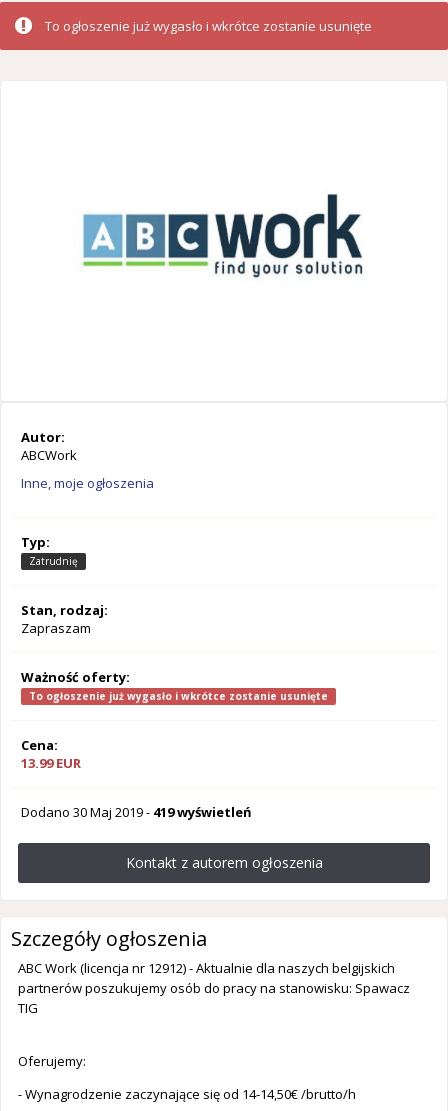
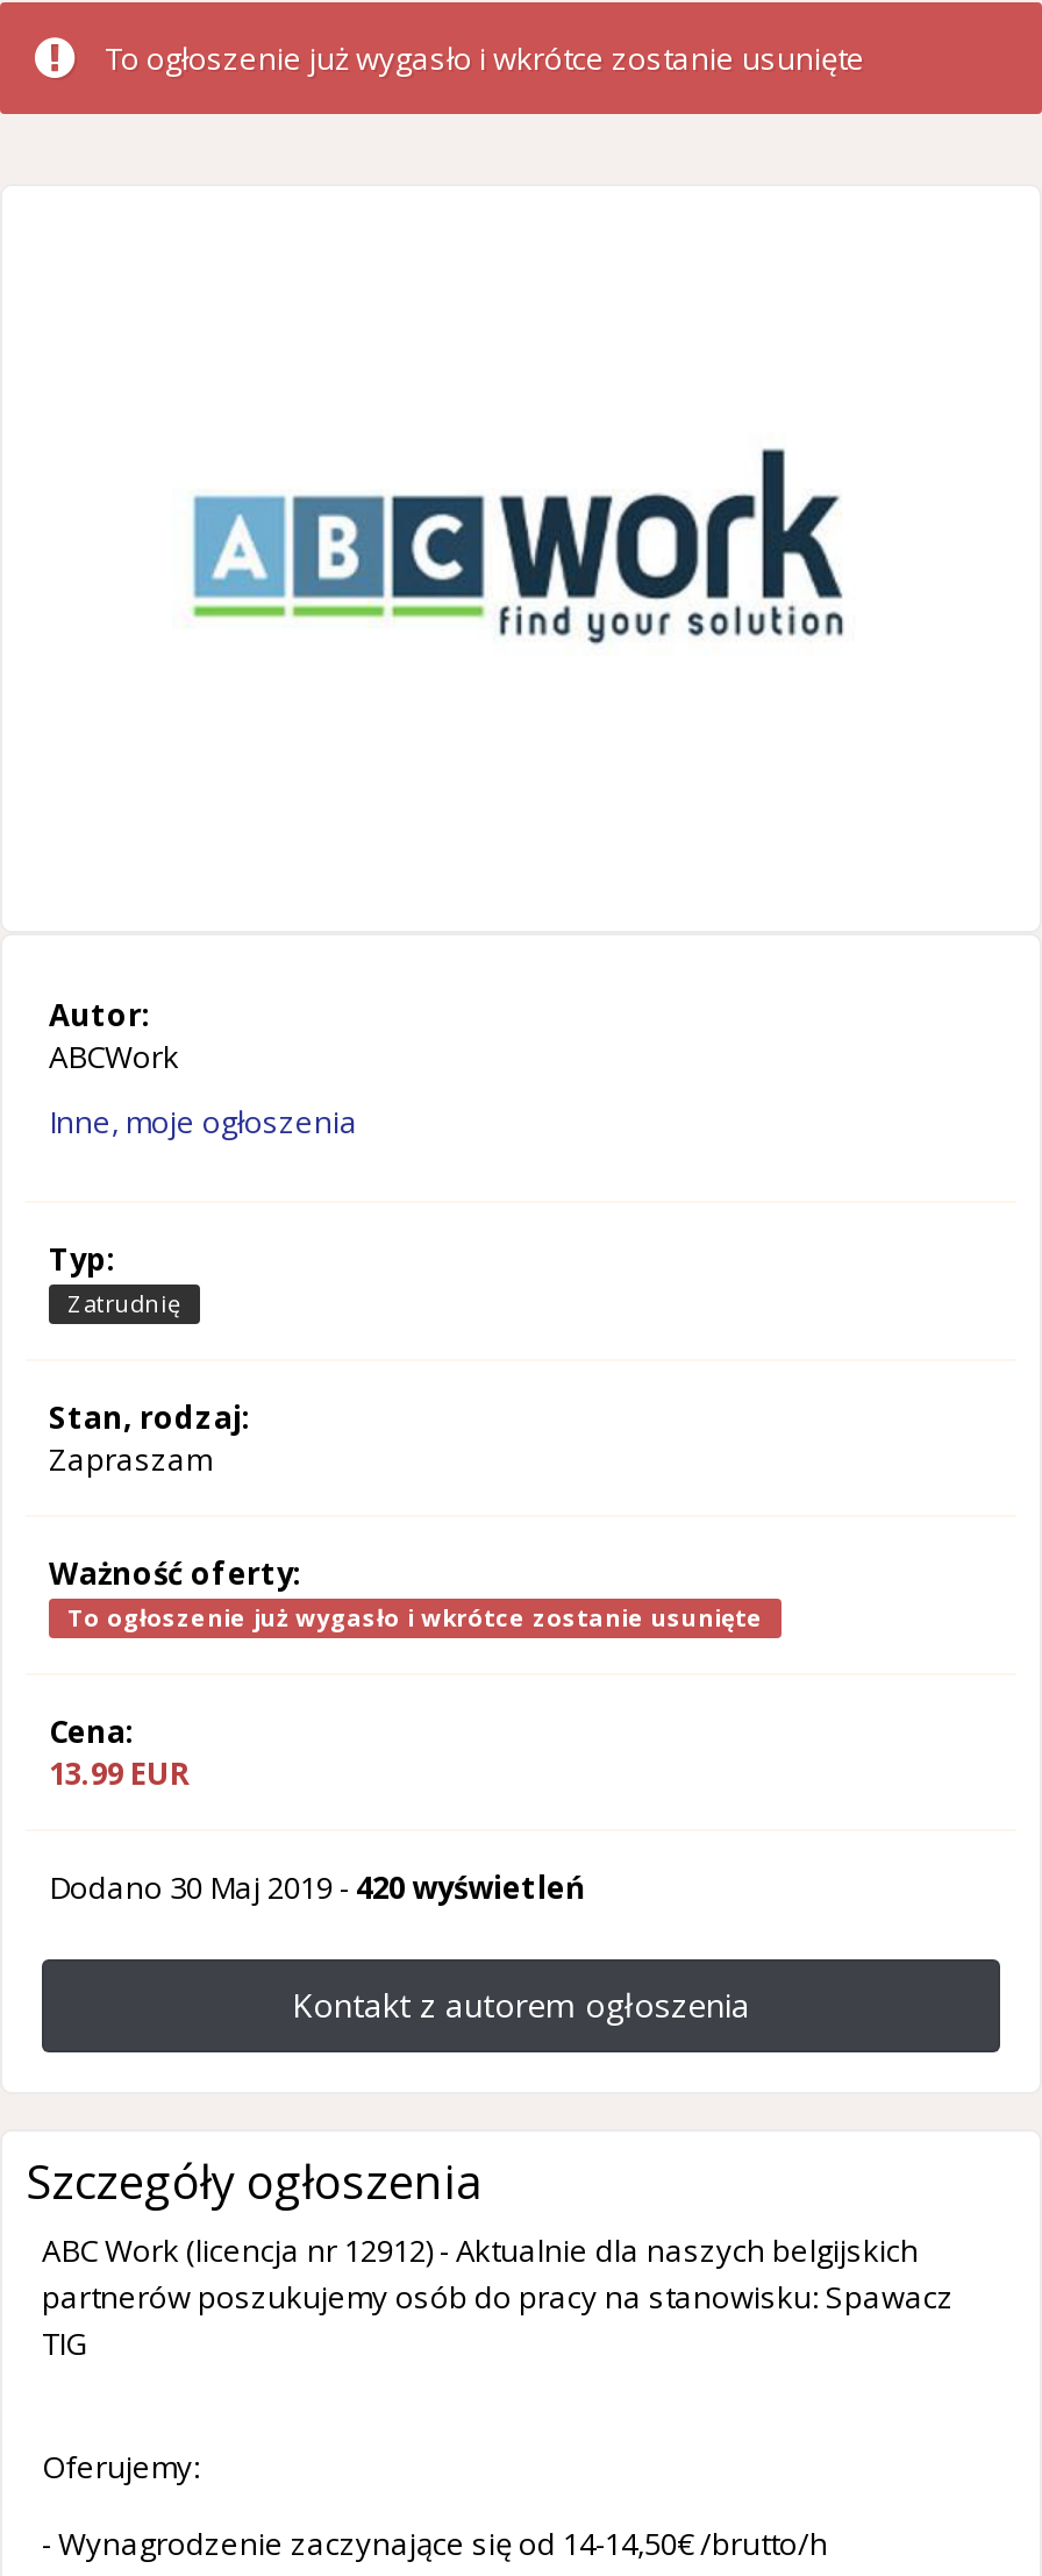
[21,803,252,821] Dodano 30 Maj 2019 - 419 wyświetleń -> [49,1866,586,1908] Dodano 30 Maj 2019 - 420 wyświetleń

